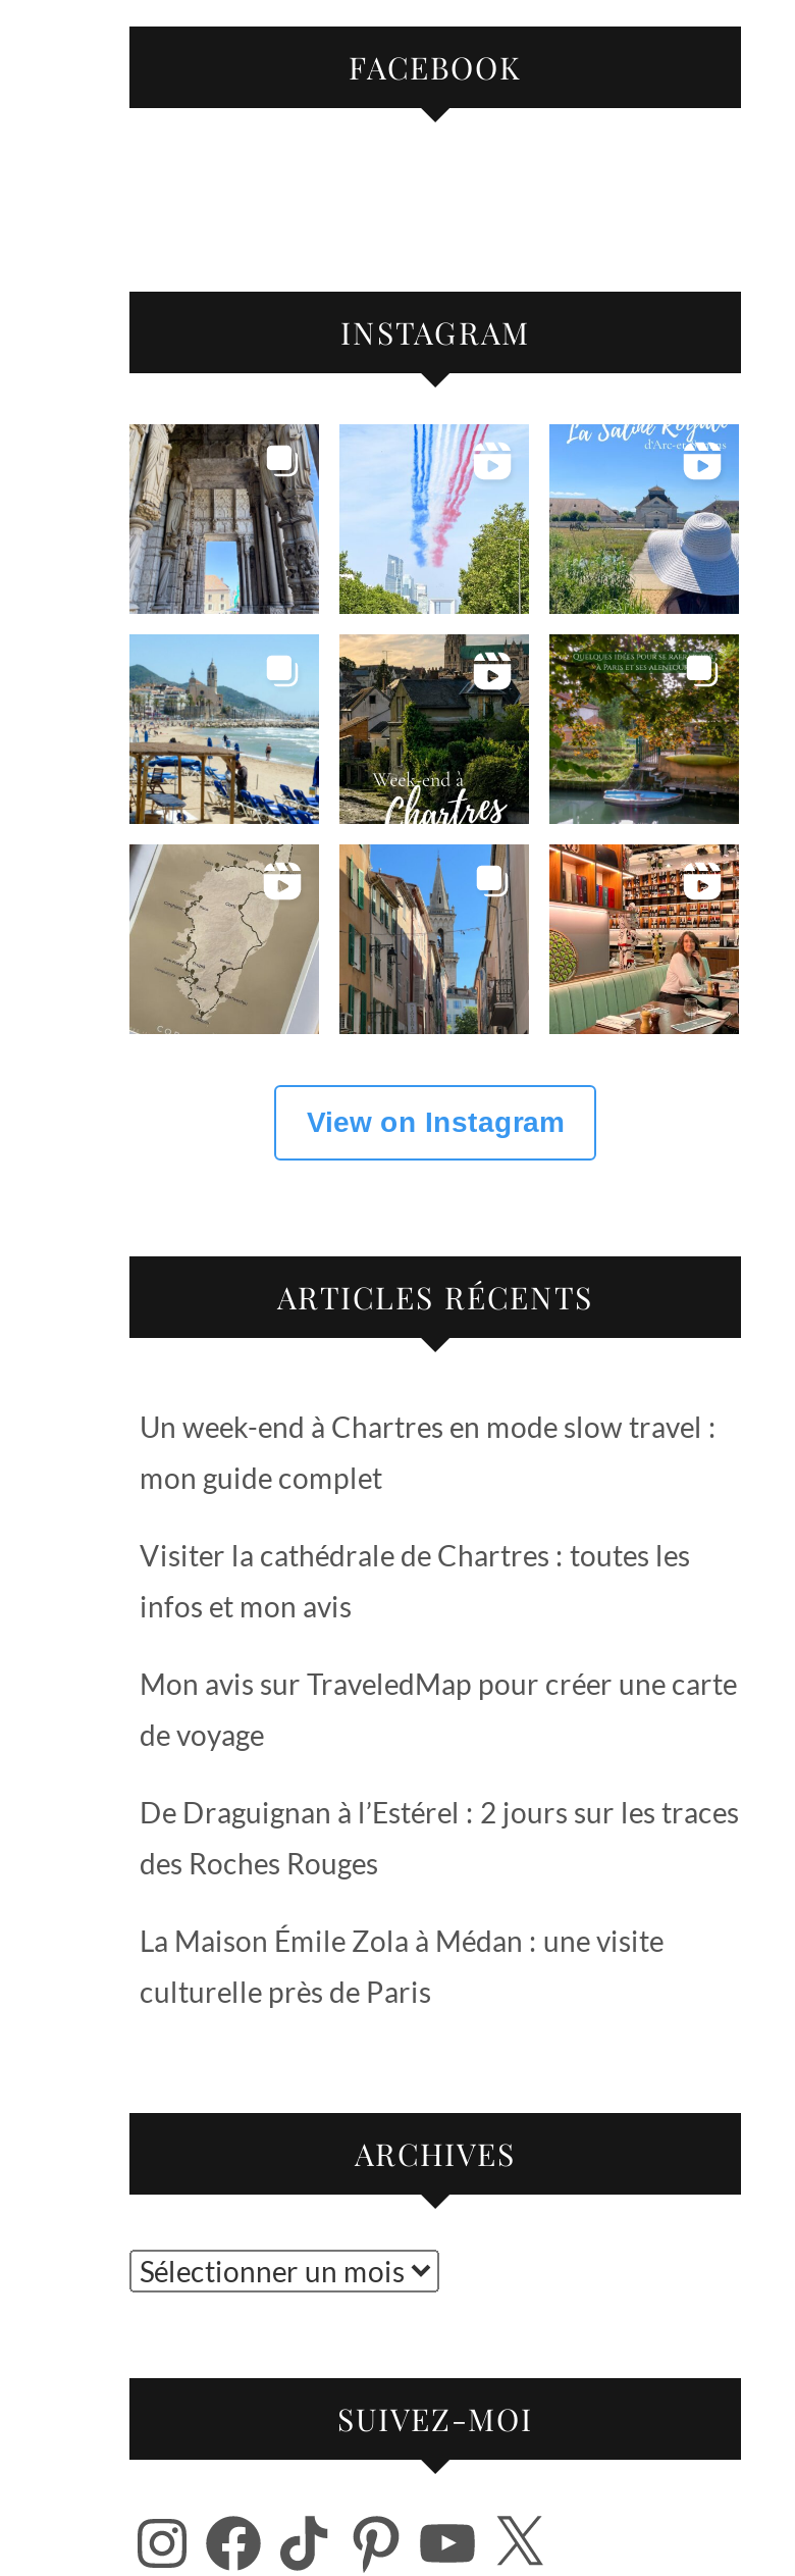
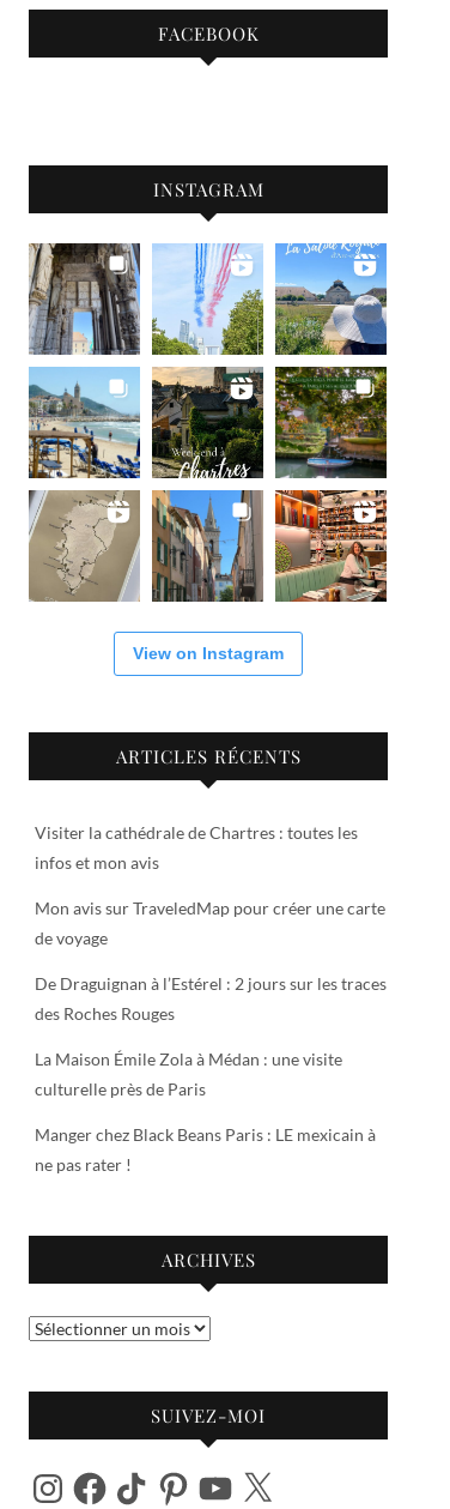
[140,1409,717,1494] Un week-end à Chartres en mode slow travel : | mon guide complet -> none
moved [140,1537,739,2008] -> [35,822,387,1099]: Visiter la cathédrale de Chartres : toutes les | infos et mon avis | Mon avis sur TraveledMap pour créer une carte | de voyage | De Draguignan à l’Estérel : 2 jours sur les traces | des Roches Rouges | La Maison Émile Zola à Médan : une visite | culturelle près de Paris
none -> [35,1124,376,1174] Manger chez Black Beans Paris : LE mexicain à | ne pas rater !

